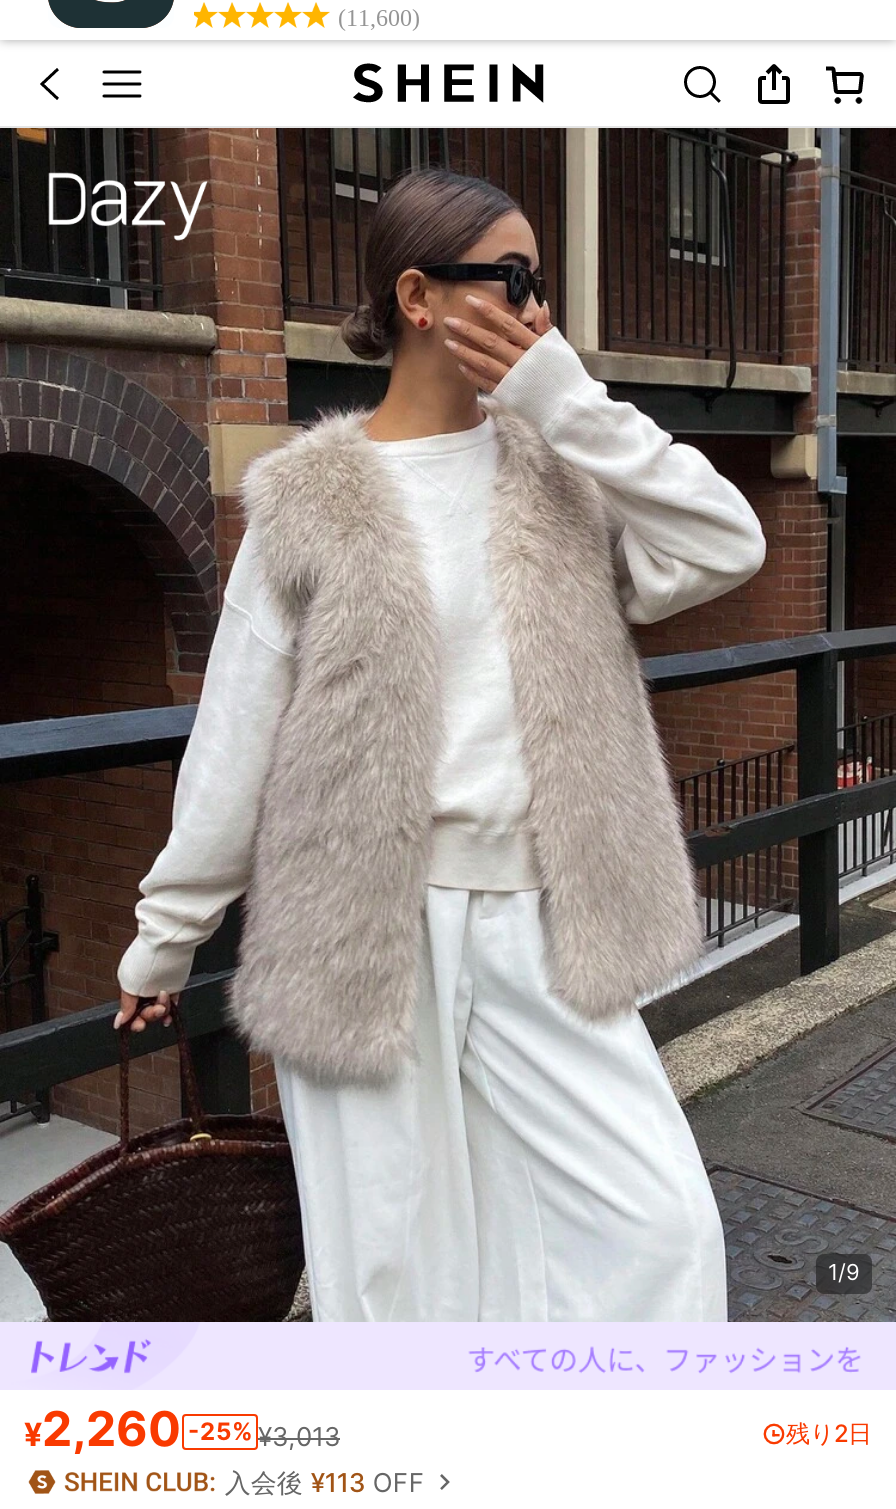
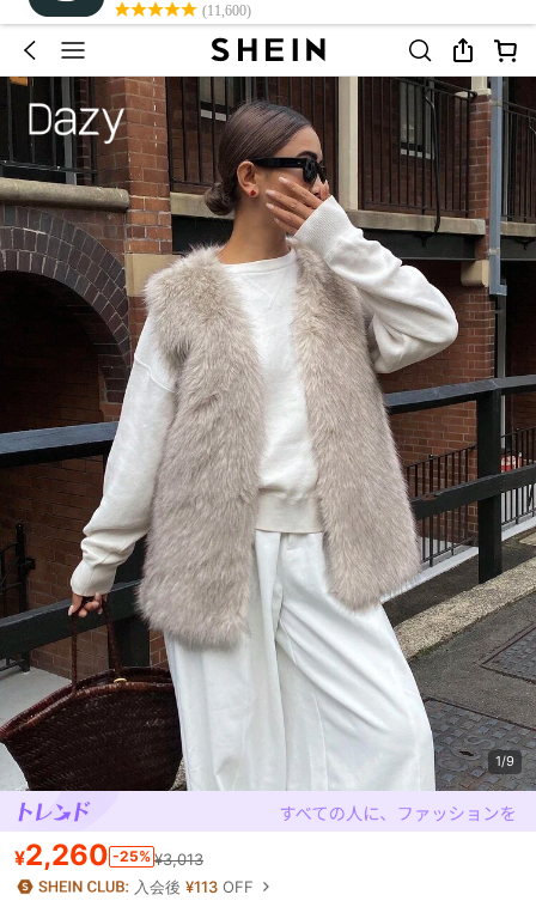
[786,1417,872,1447] 残り2日 -> none

